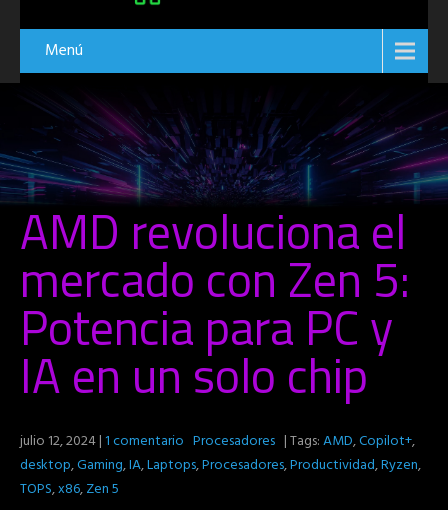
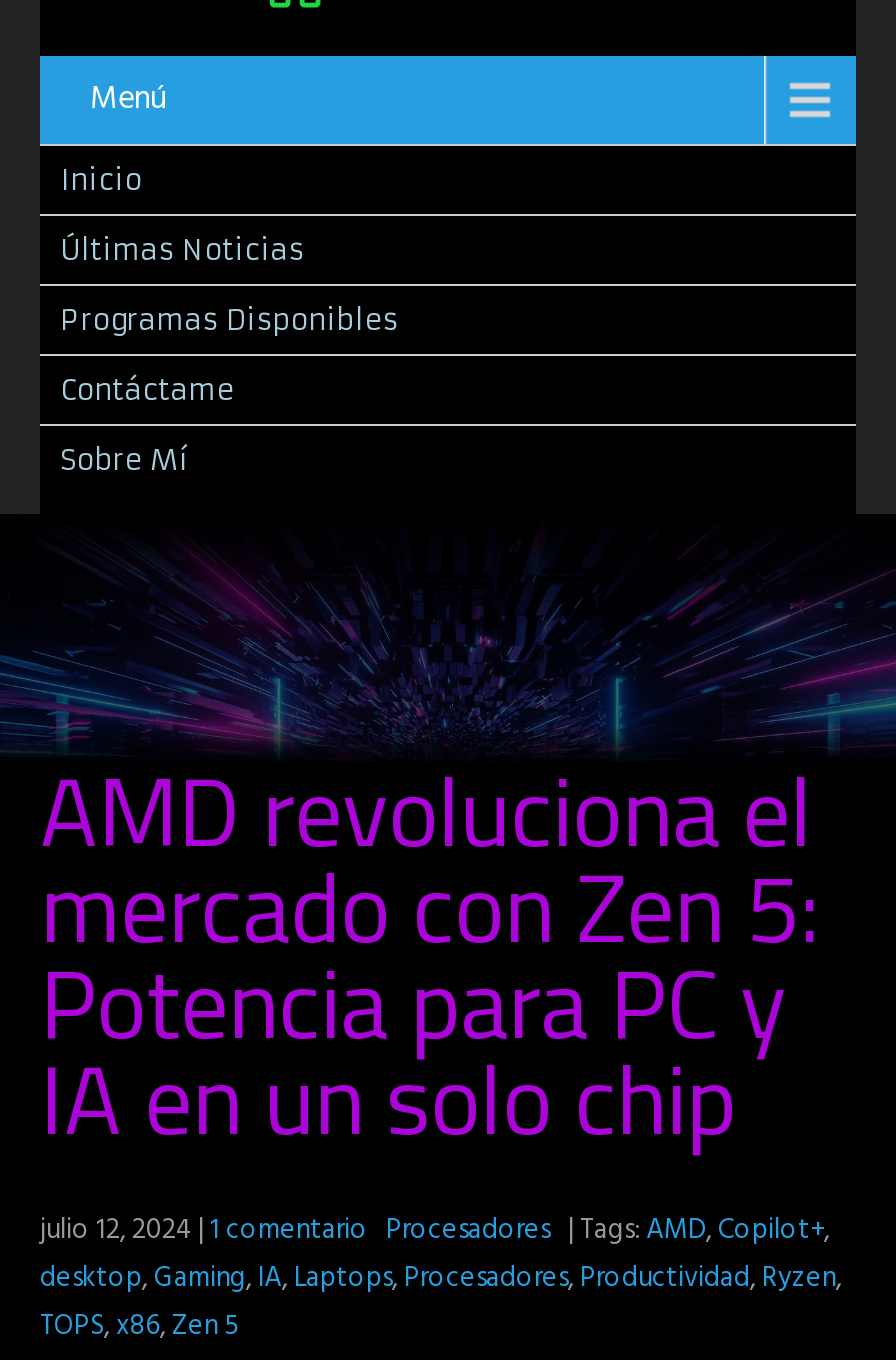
none -> [60,162,398,478] Inicio | Últimas Noticias | Programas Disponibles | Contáctame | Sobre Mí

